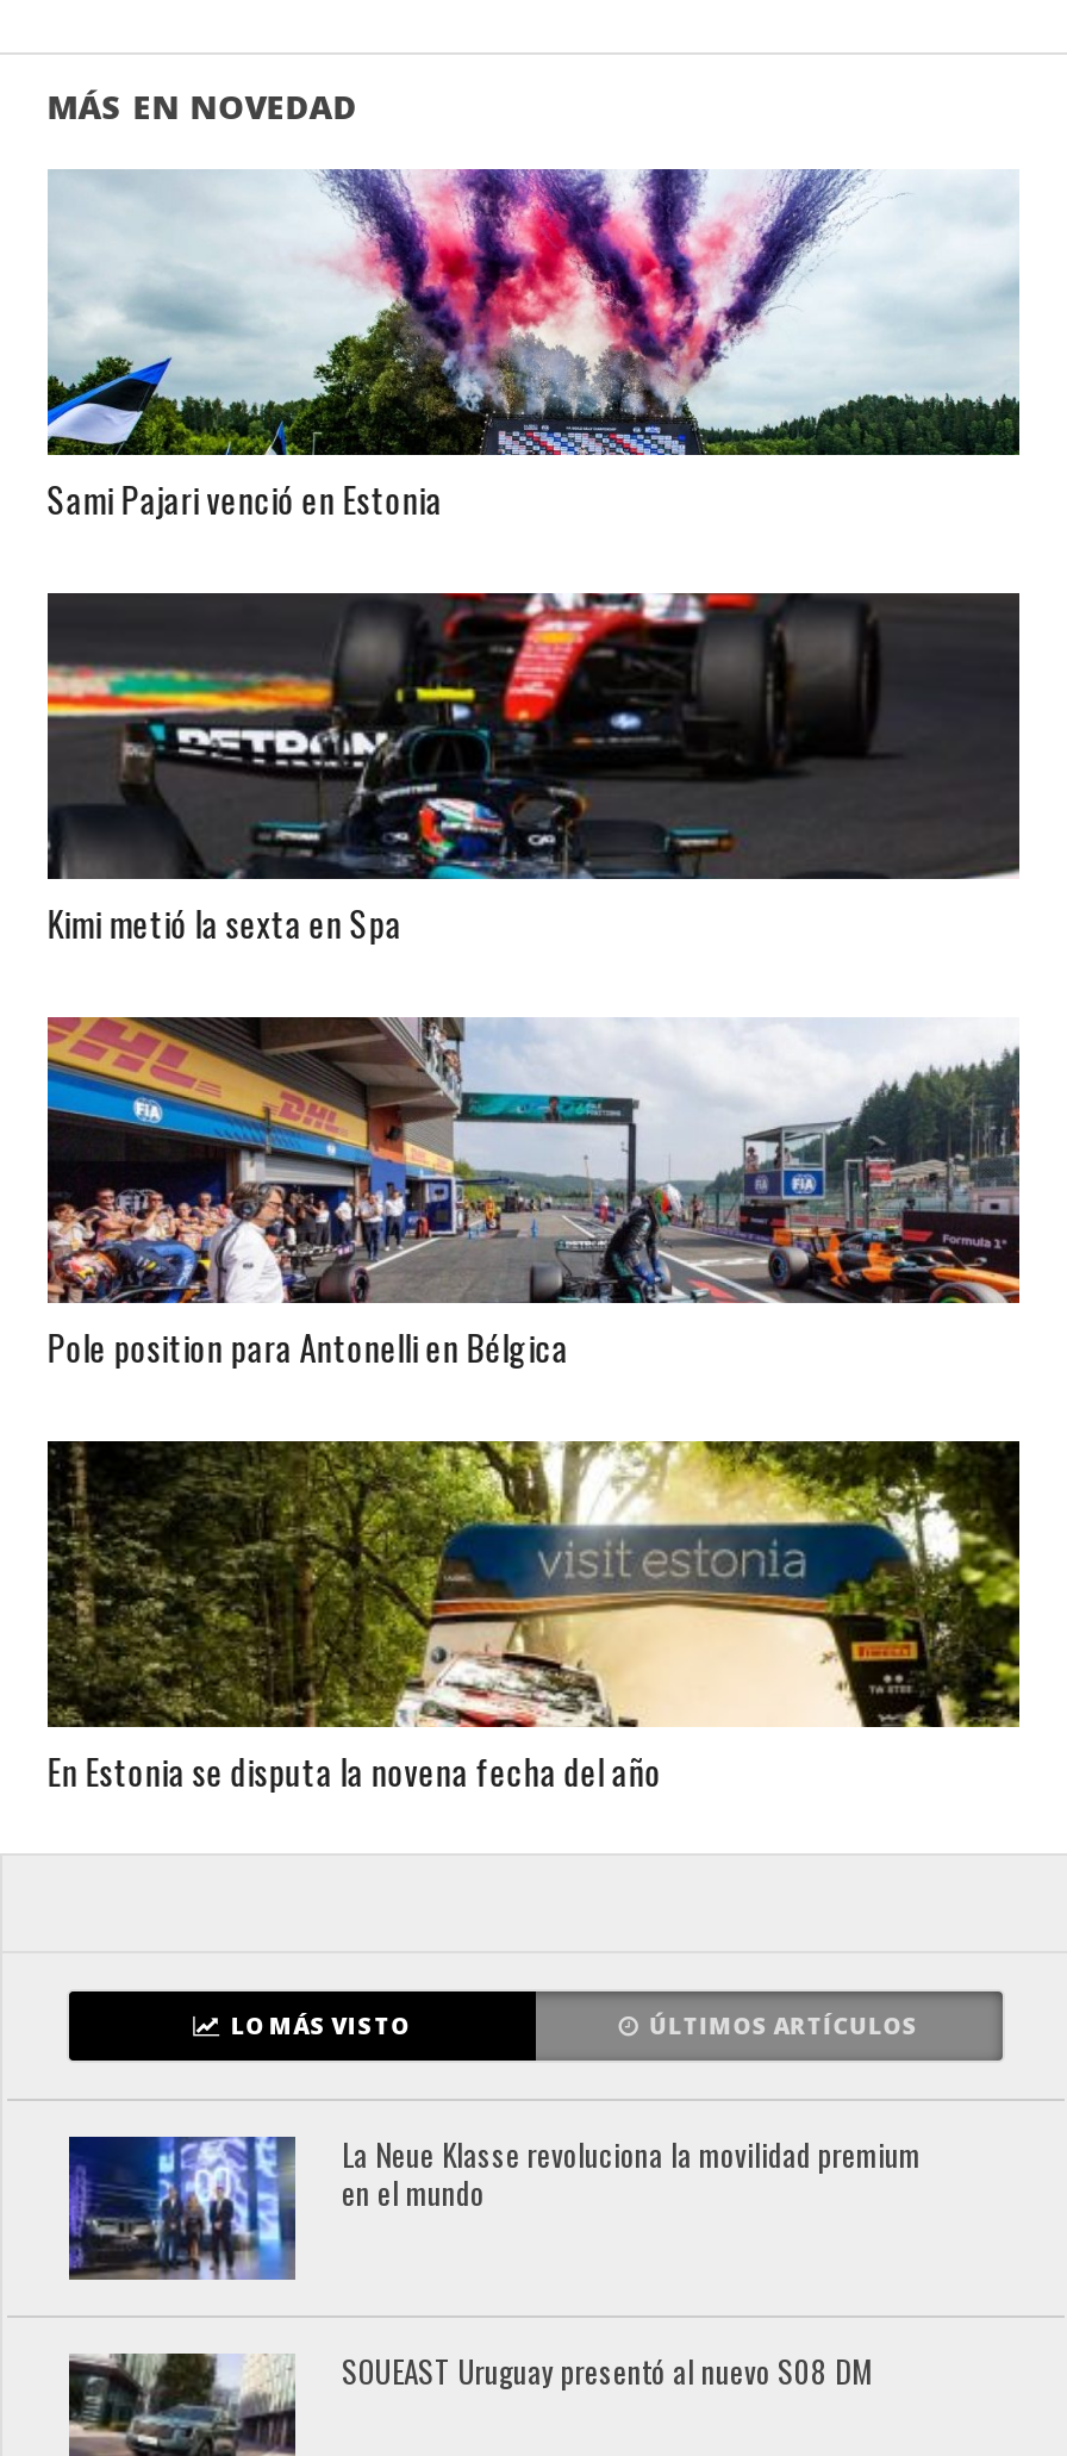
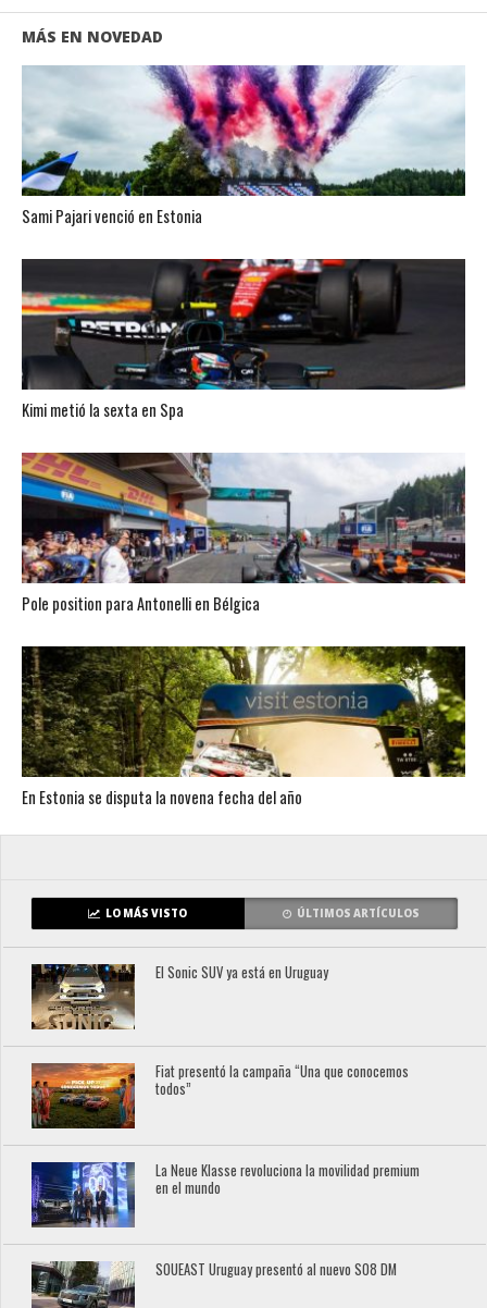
none -> [30,962,329,1031] [image] | El Sonic SUV ya está en Uruguay
none -> [30,1061,409,1130] [image] | Fiat presentó la campaña “Una que conocemos | todos”

